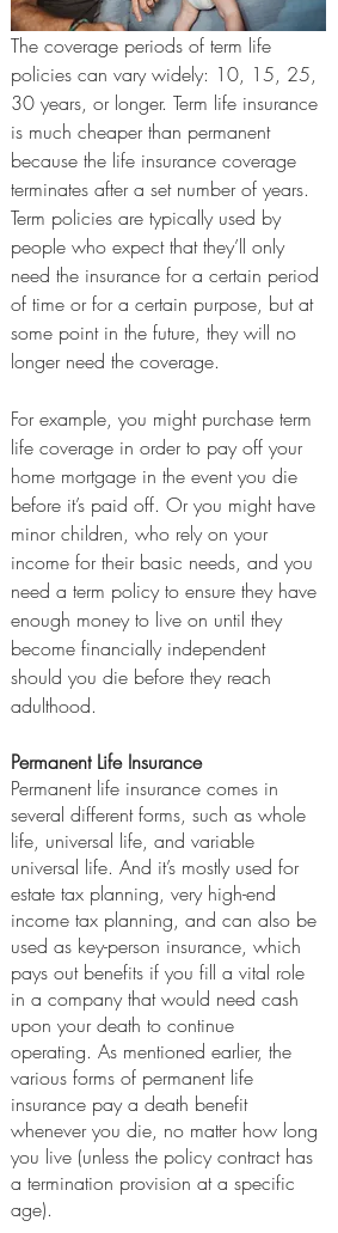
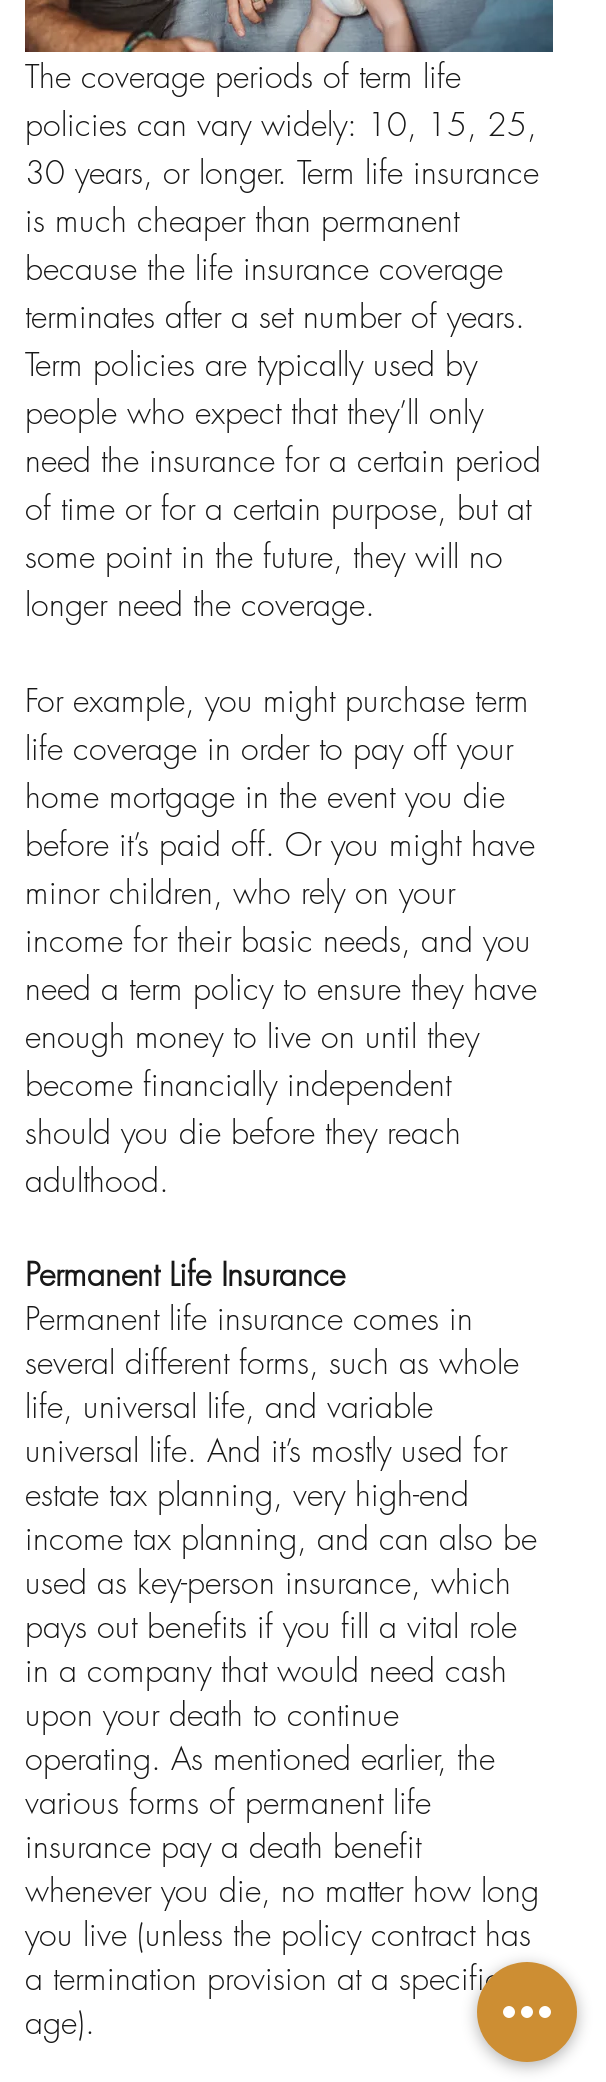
none -> [473,1962,581,2070] [image]

